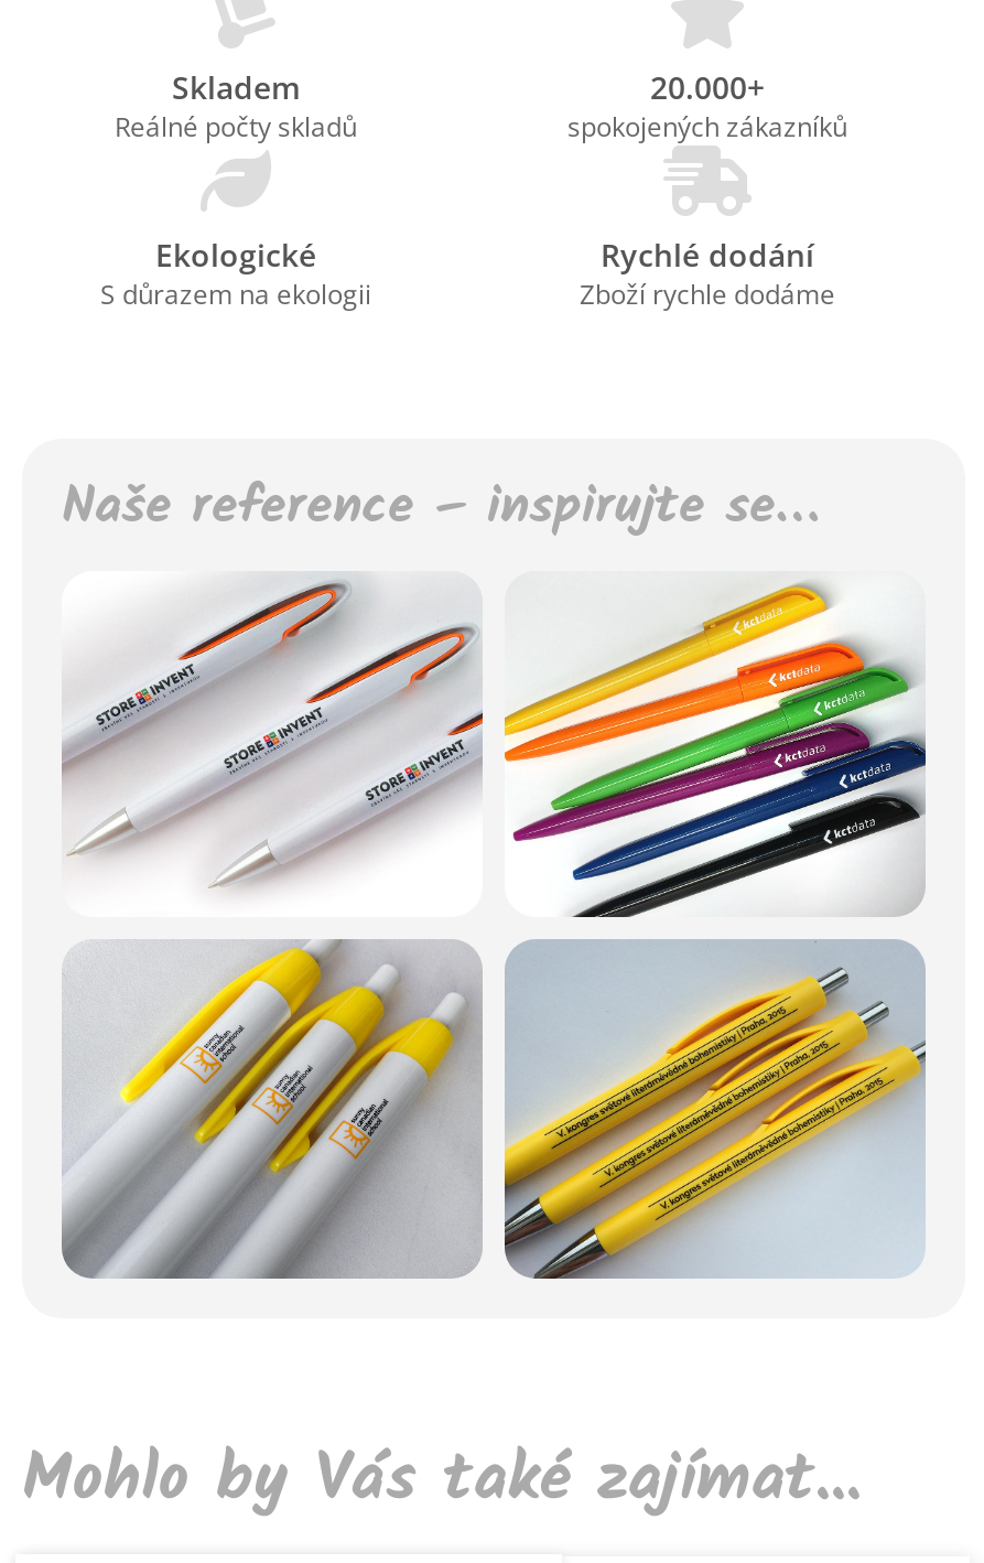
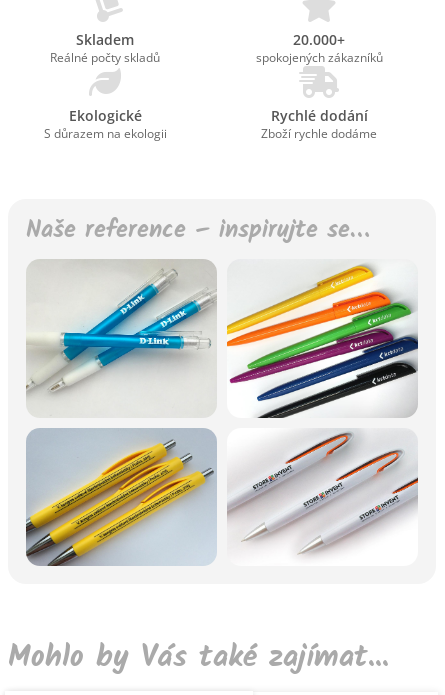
[64,575,485,917] [image] -> [26,259,216,403] [image]
[62,939,480,1279] [image] -> [25,427,215,566] [image]
[502,939,926,1281] [image] -> [227,427,418,566] [image]

